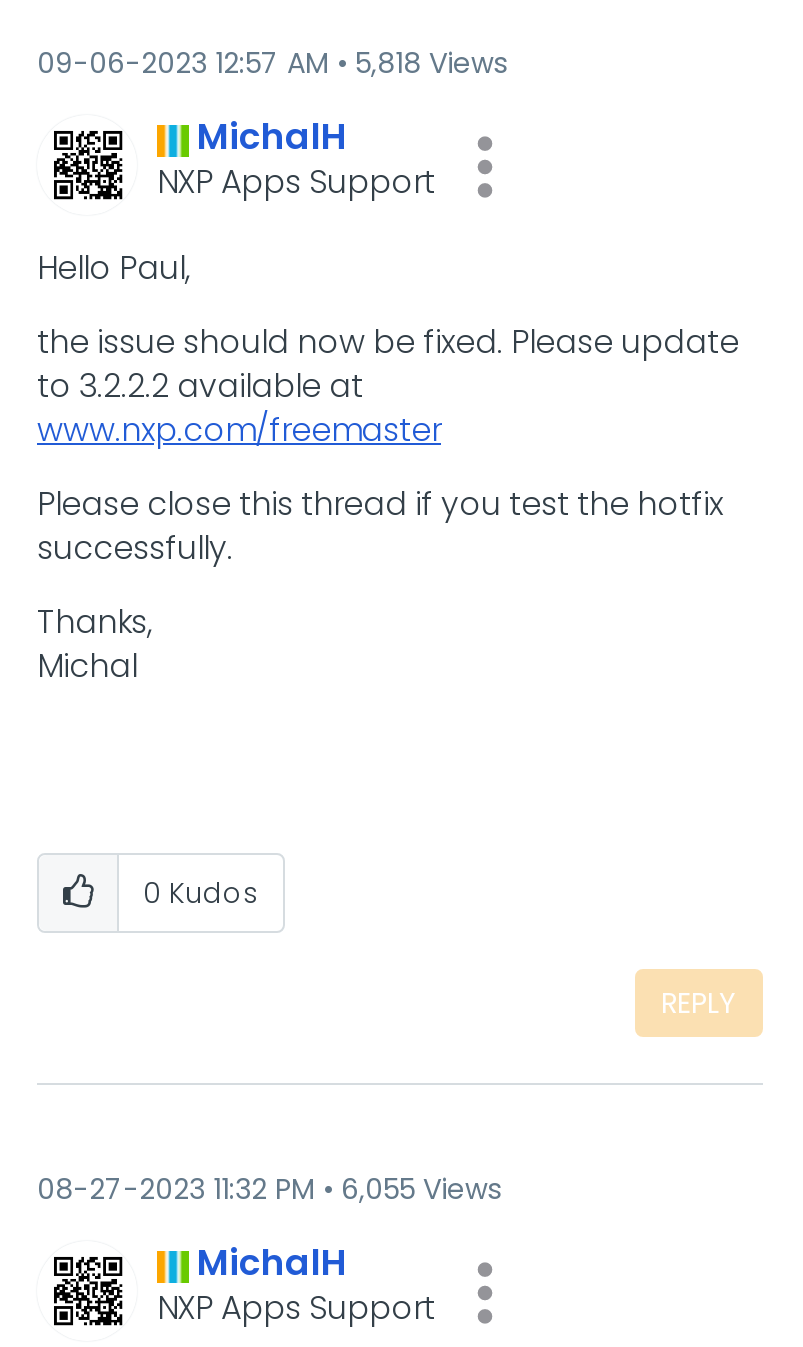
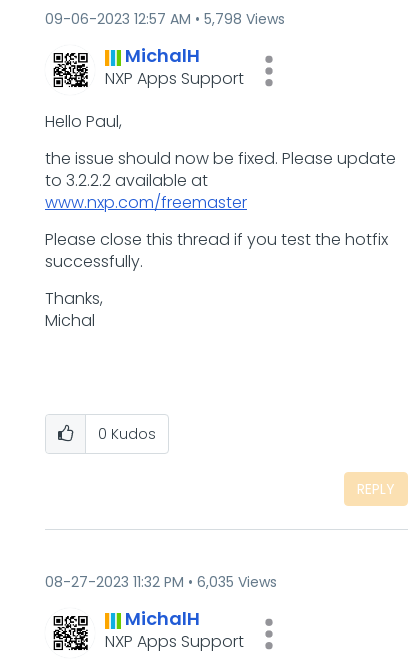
[37,43,507,83] 09-06-2023 12:57 AM 5,818 Views -> [45,9,285,29] 09-06-2023 12:57 AM 5,798 Views
[37,1169,501,1209] 08-27-2023 11:32 PM 6,055 Views -> [45,572,277,592] 08-27-2023 11:32 PM 6,035 Views

